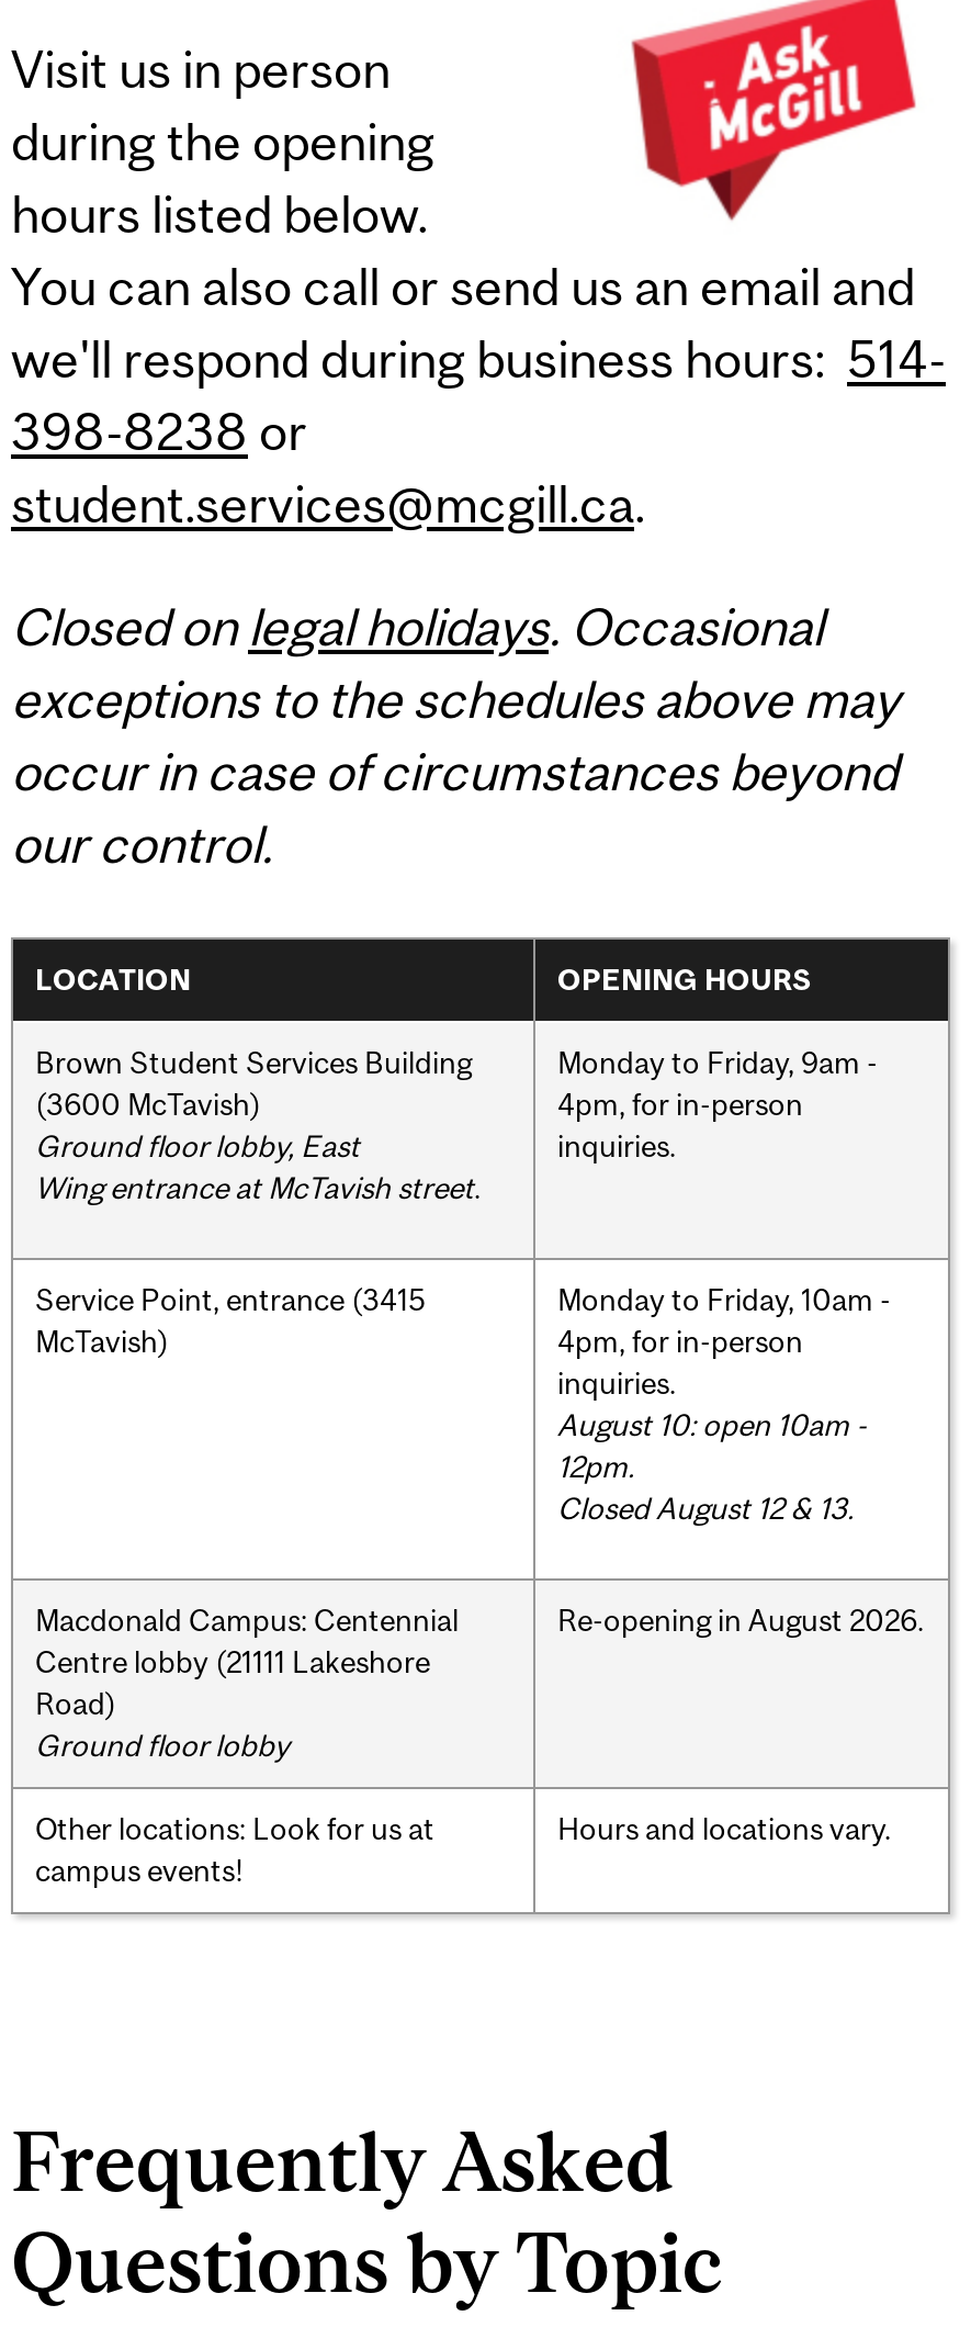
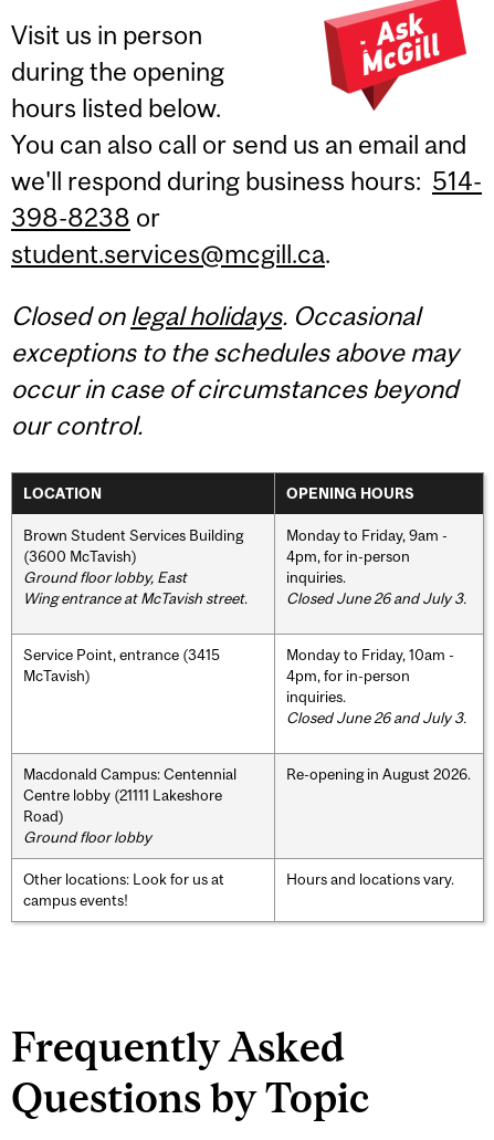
none -> [286,589,466,607] Closed June 26 and July 3.
[557,1406,867,1525] August 10: open 10am - | 12pm. | Closed August 12 & 13. -> [286,708,466,726] Closed June 26 and July 3.

